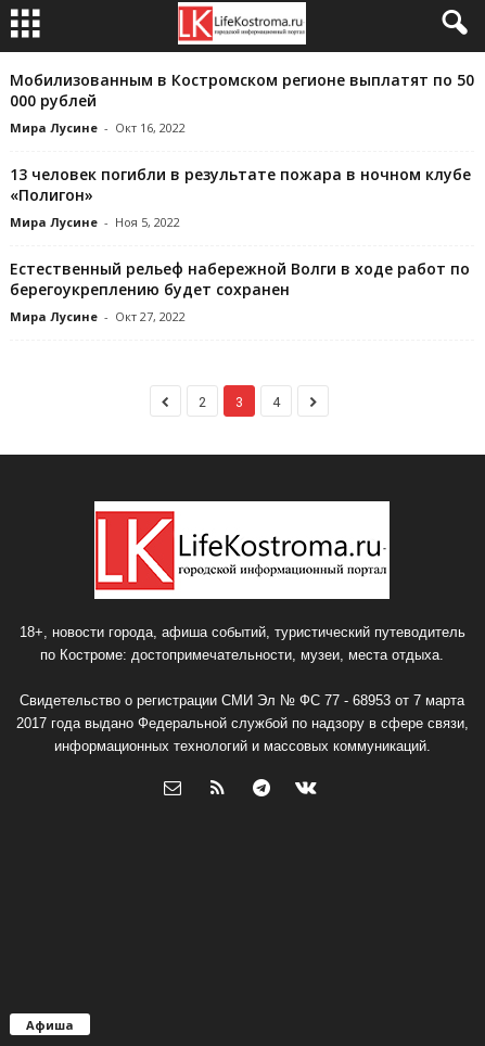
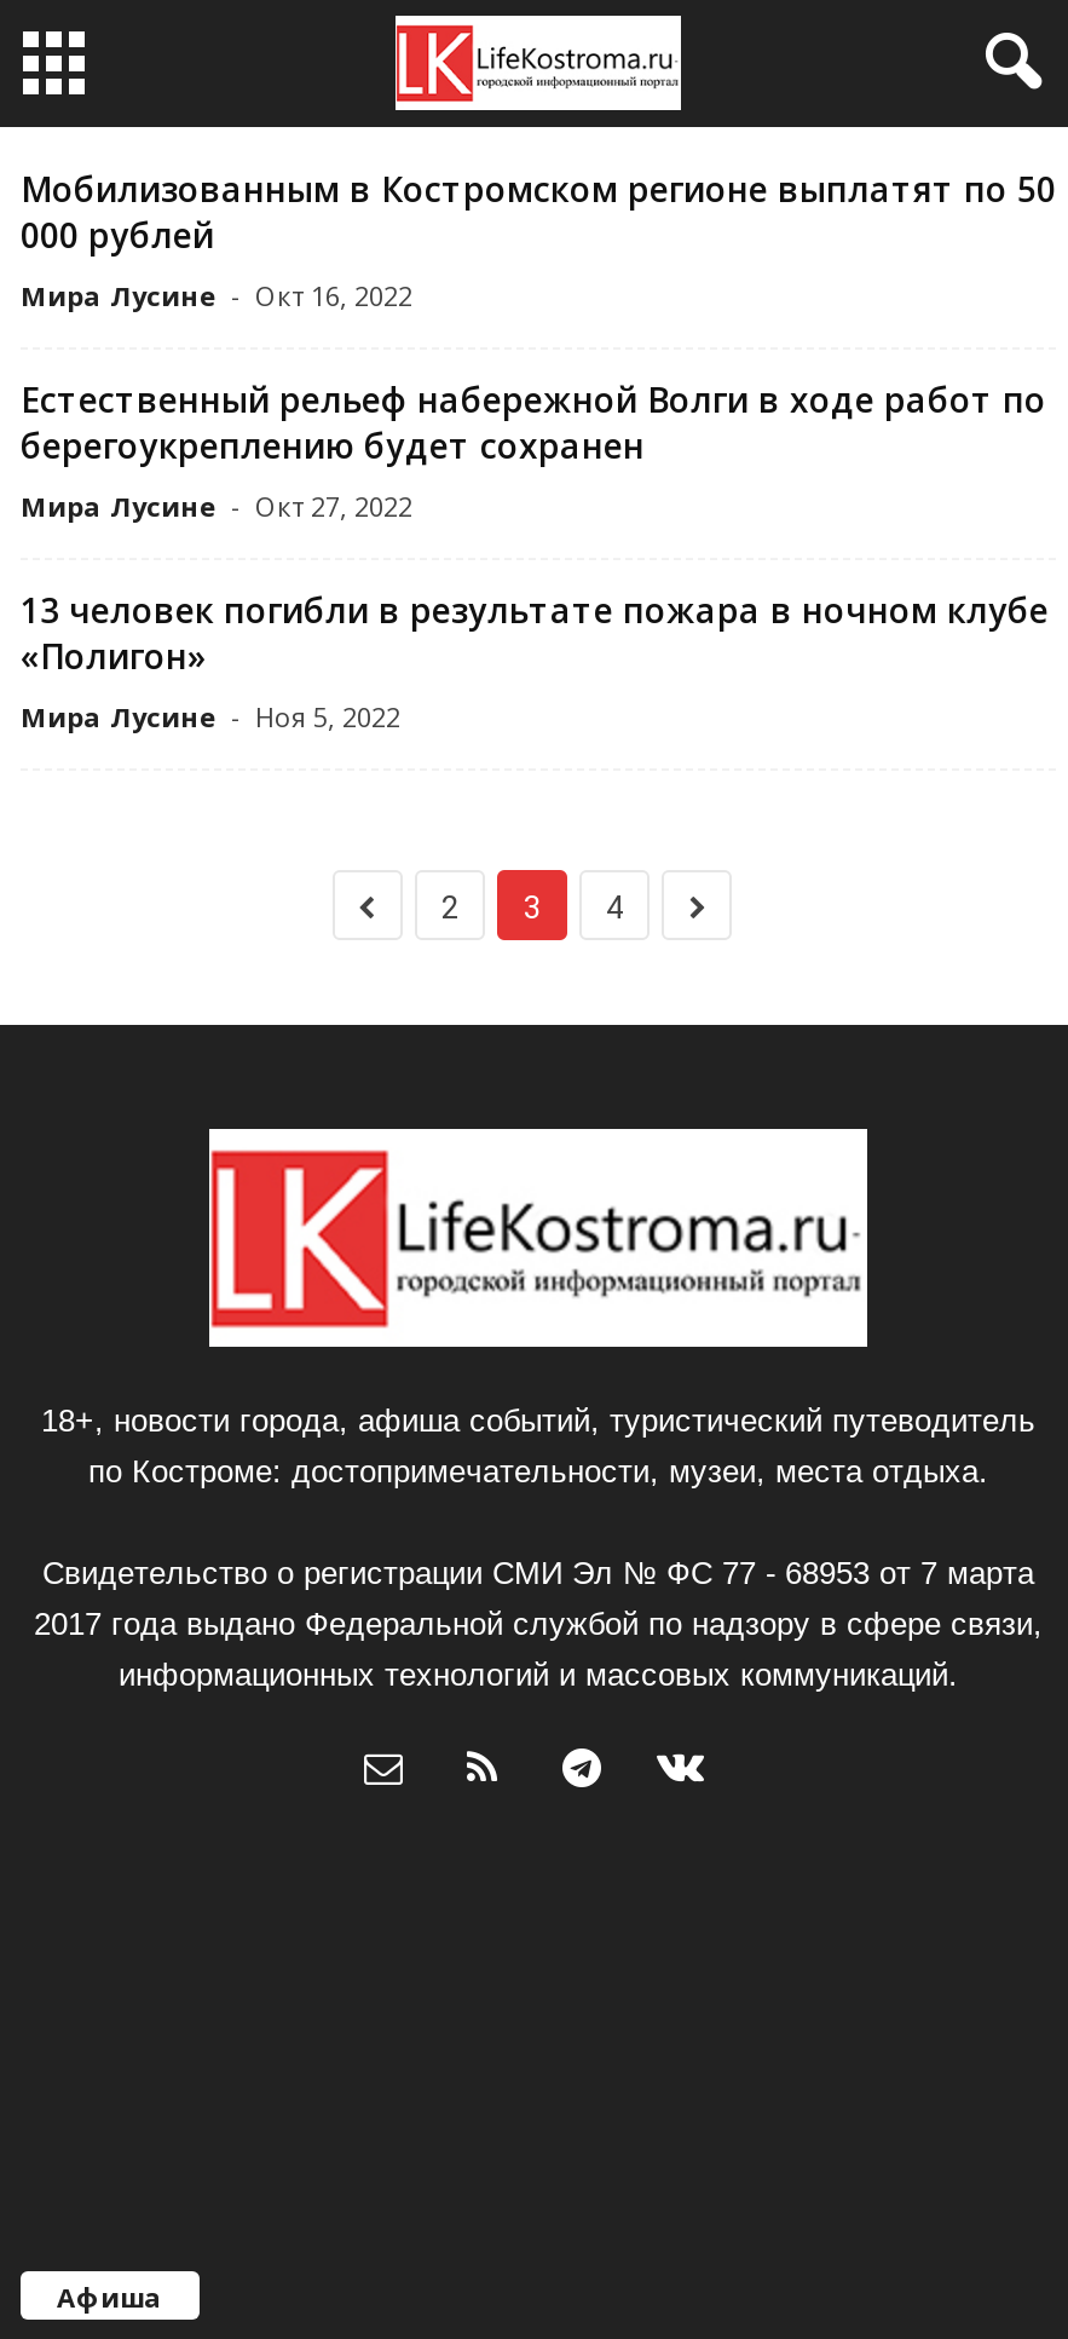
moved [10,164,471,230] -> [21,587,1049,734]: 13 человек погибли в результате пожара в ночном клубе | «Полигон» | Мира Лусине - Ноя 5, 2022
moved [10,258,470,324] -> [21,376,1046,524]: Естественный рельеф набережной Волги в ходе работ по | берегоукреплению будет сохранен | Мира Лусине - Окт 27, 2022

